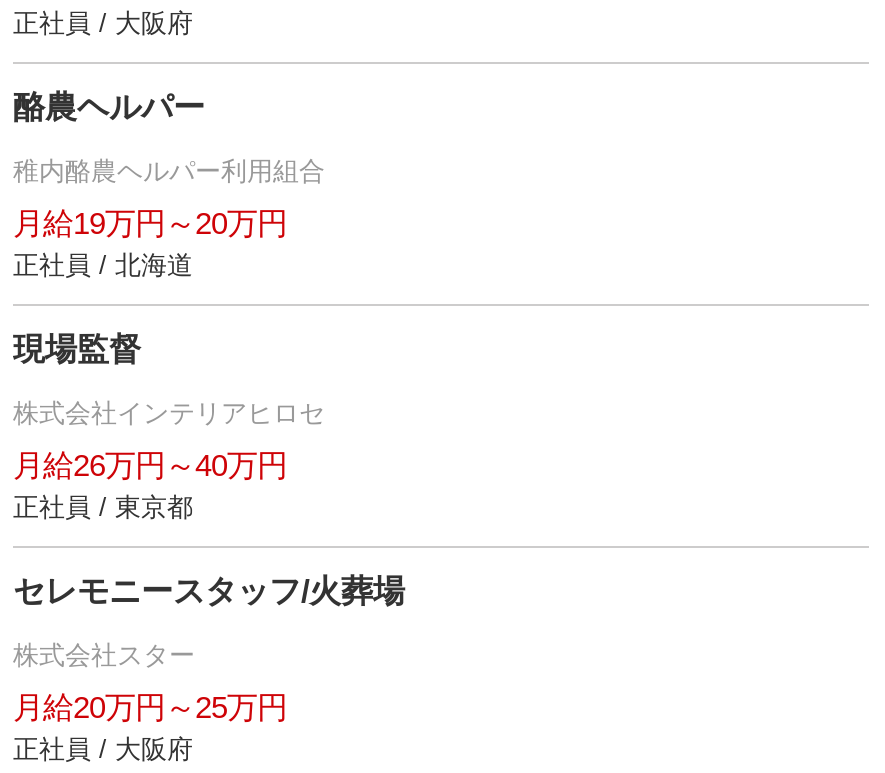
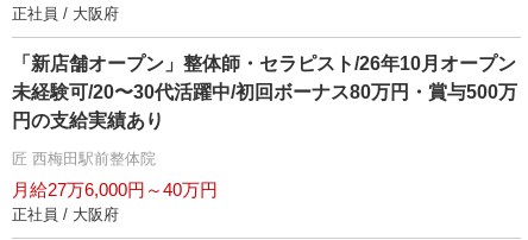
[13,89,405,723] 酪農ヘルパー | 稚内酪農ヘルパー利用組合 | 月給19万円～20万円 | 正社員 / 北海道 | 現場監督 | 株式会社インテリアヒロセ | 月給26万円～40万円 | 正社員 / 東京都 | セレモニースタッフ/火葬場 | 株式会社スター | 月給20万円～25万円 -> [12,53,517,199] 「新店舗オープン」整体師・セラピスト/26年10月オープン | 未経験可/20〜30代活躍中/初回ボーナス80万円・賞与500万 | 円の支給実績あり | 匠 西梅田駅前整体院 | 月給27万6,000円～40万円

